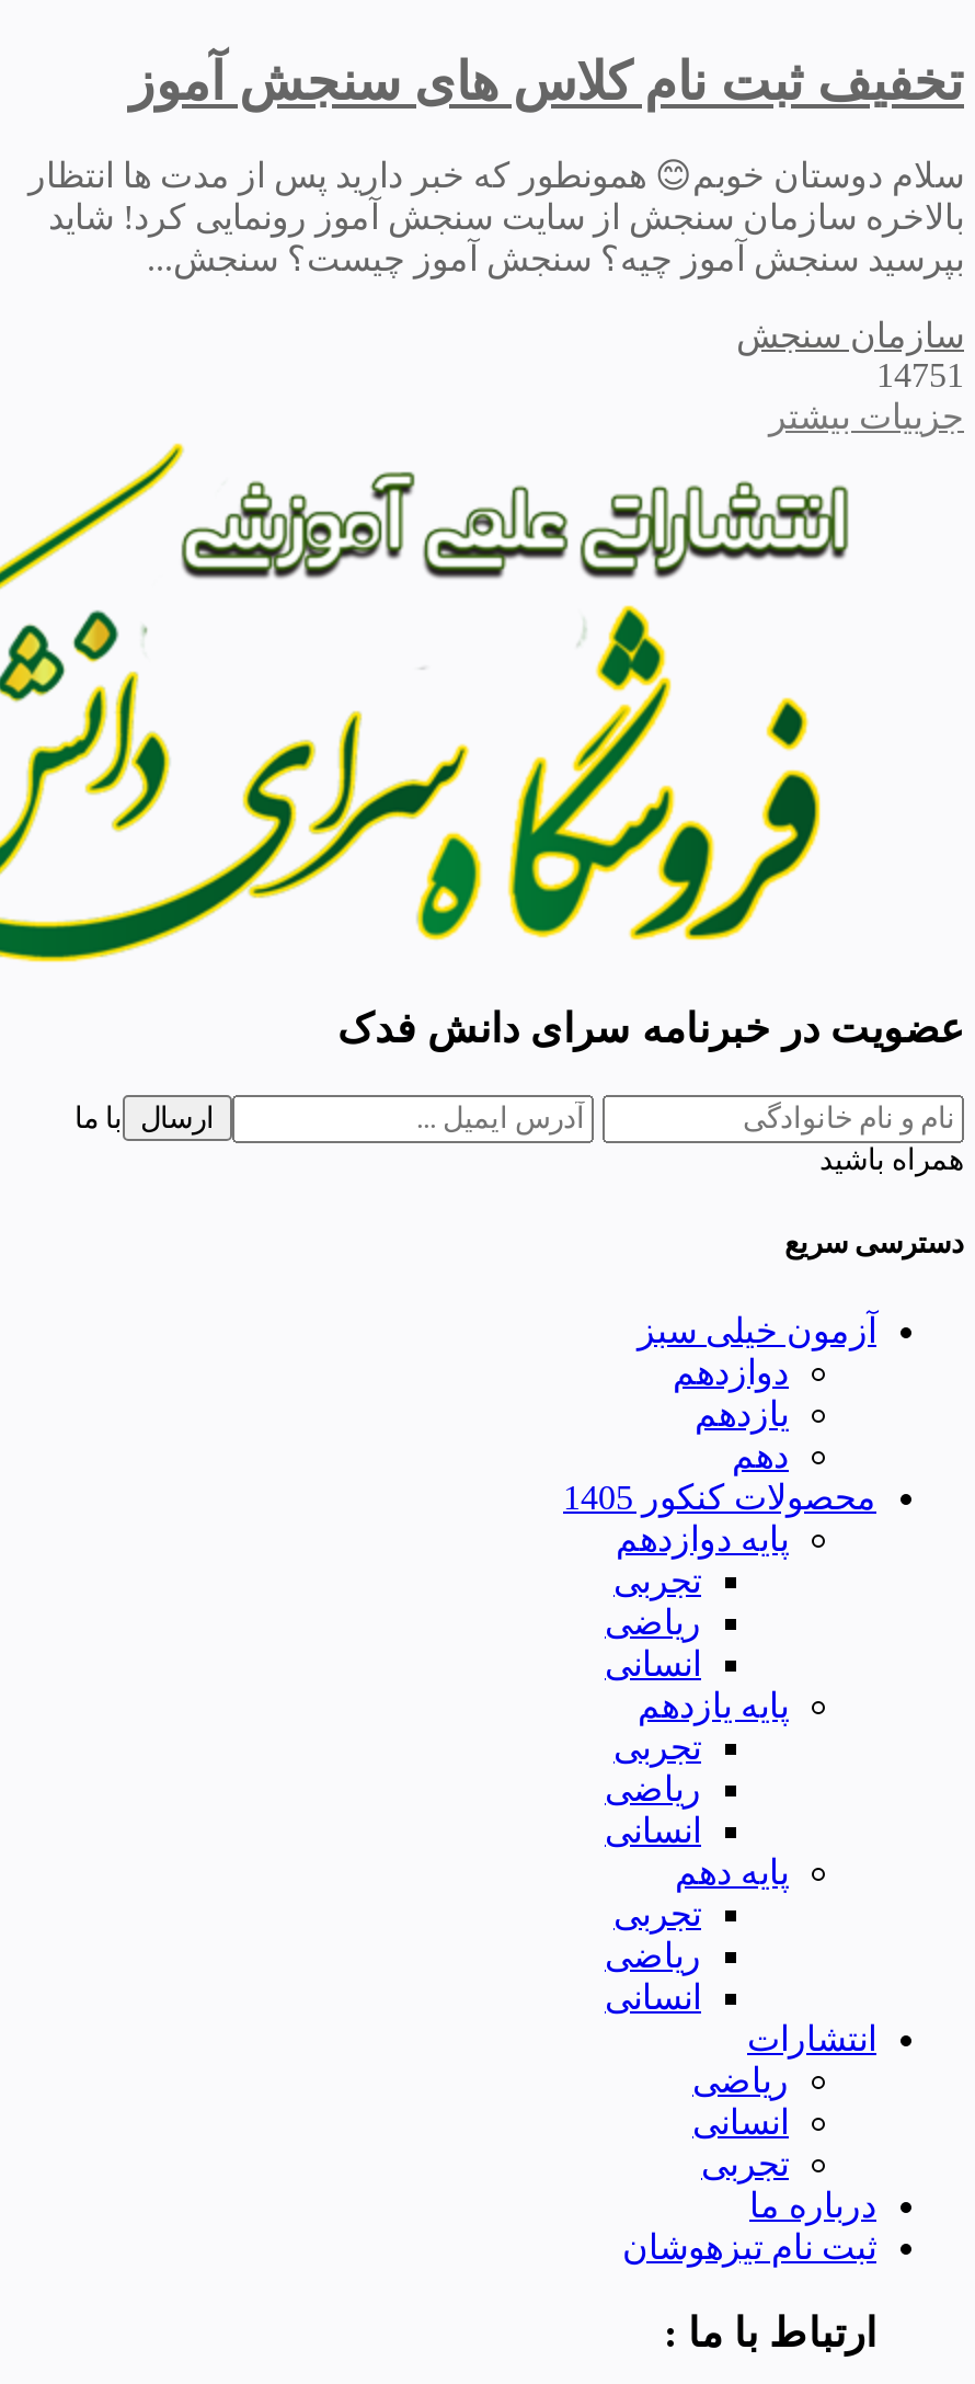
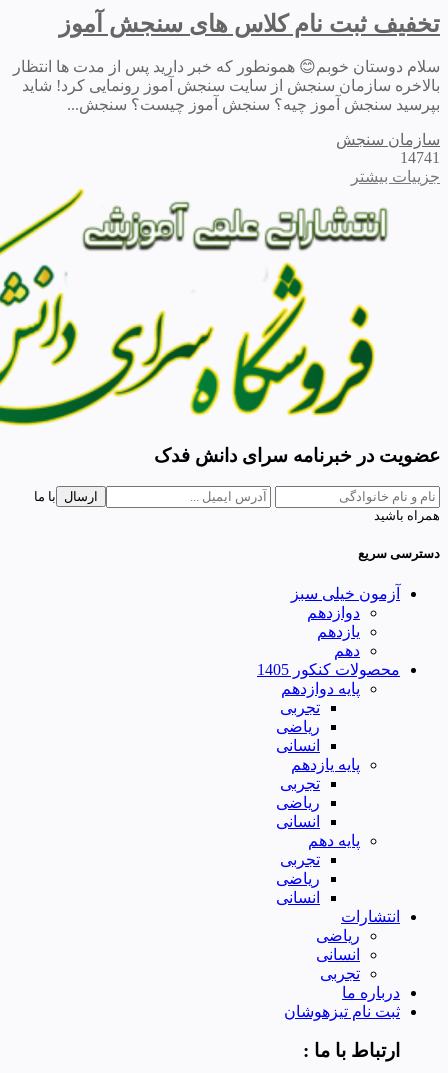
[876,357,964,395] 14751 -> [400,149,440,166] 14741

